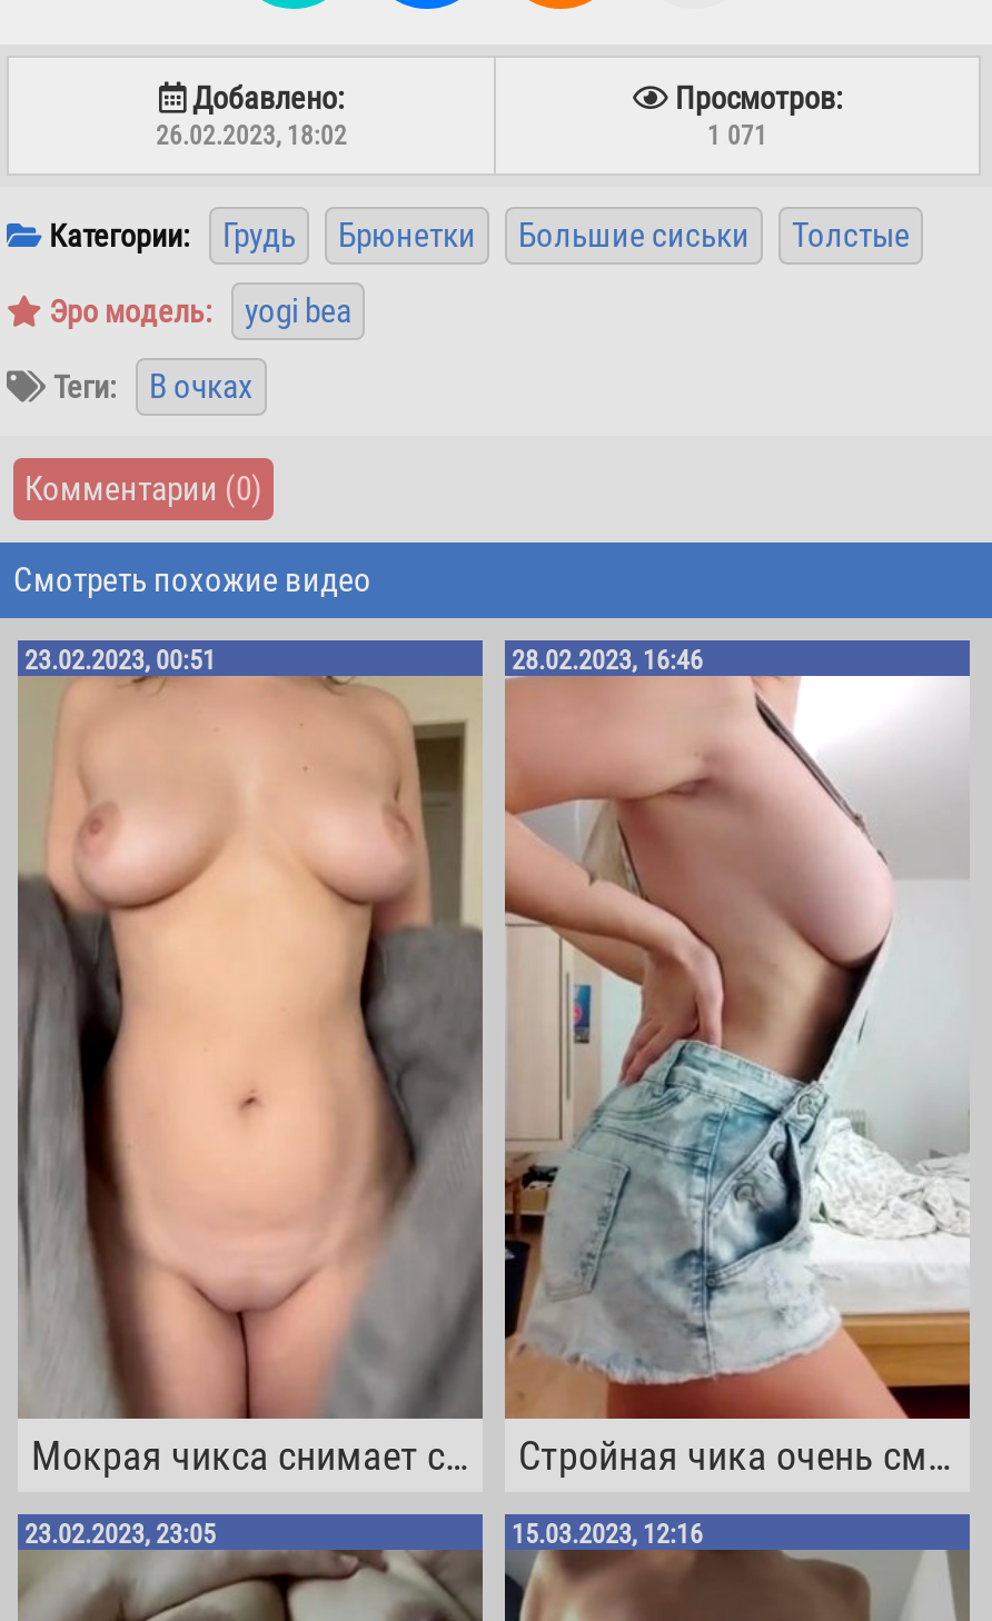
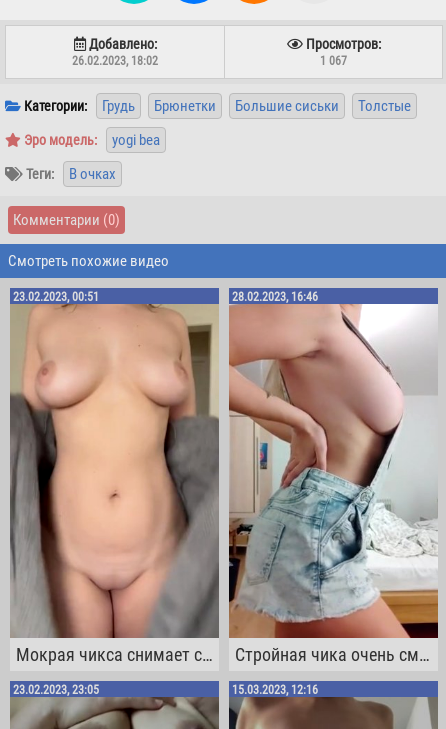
[707,120,767,151] 1 071 -> [320,54,347,68] 1 067

